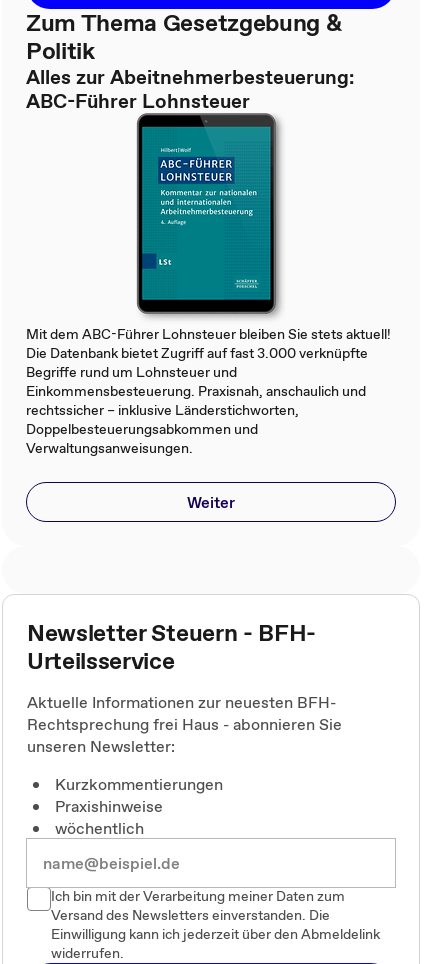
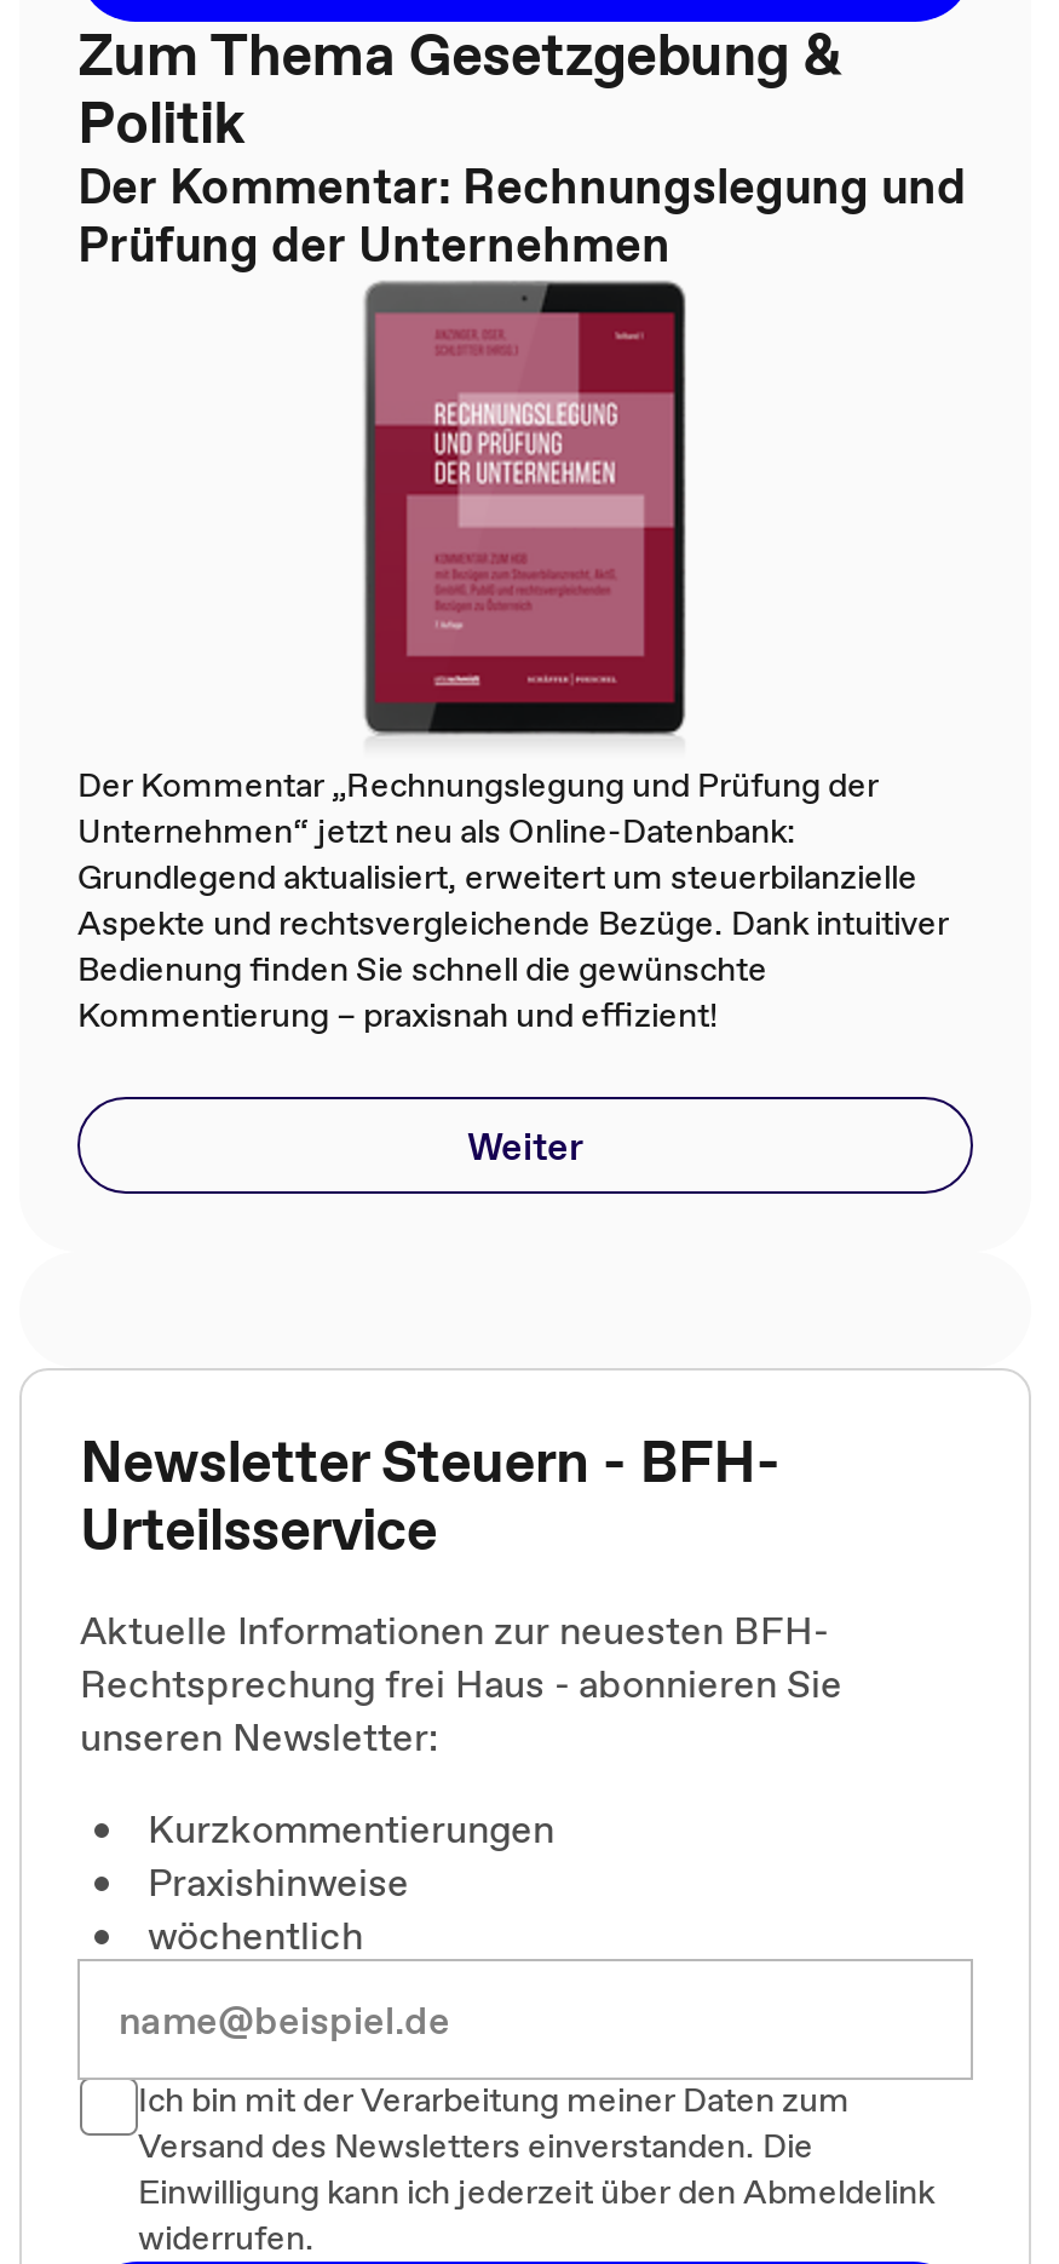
[26,63,354,115] Alles zur Abeitnehmerbesteuerung: | ABC-Führer Lohnsteuer -> [77,153,966,278] Der Kommentar: Rechnungslegung und | Prüfung der Unternehmen
[26,152,391,458] [image] | Mit dem ABC-Führer Lohnsteuer bleiben Sie stets aktuell! | Die Datenbank bietet Zugriff auf fast 3.000 verknüpfte | Begriffe rund um Lohnsteuer und | Einkommensbesteuerung. Praxisnah, anschaulich und | rechtssicher – inklusive Länderstichworten, | Doppelbesteuerungsabkommen und | Verwaltungsanweisungen. -> [77,298,949,1039] [image] | Der Kommentar „Rechnungslegung und Prüfung der | Unternehmen“ jetzt neu als Online-Datenbank: | Grundlegend aktualisiert, erweitert um steuerbilanzielle | Aspekte und rechtsvergleichende Bezüge. Dank intuitiver | Bedienung finden Sie schnell die gewünschte | Kommentierung – praxisnah und effizient!

